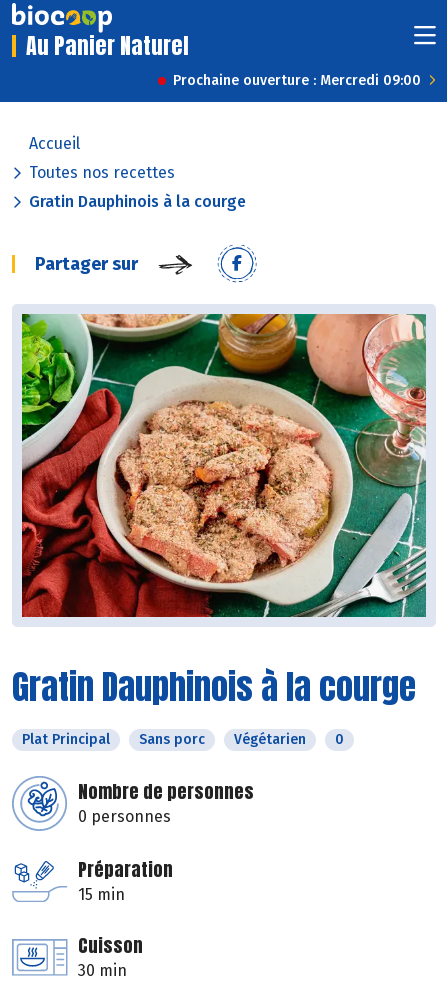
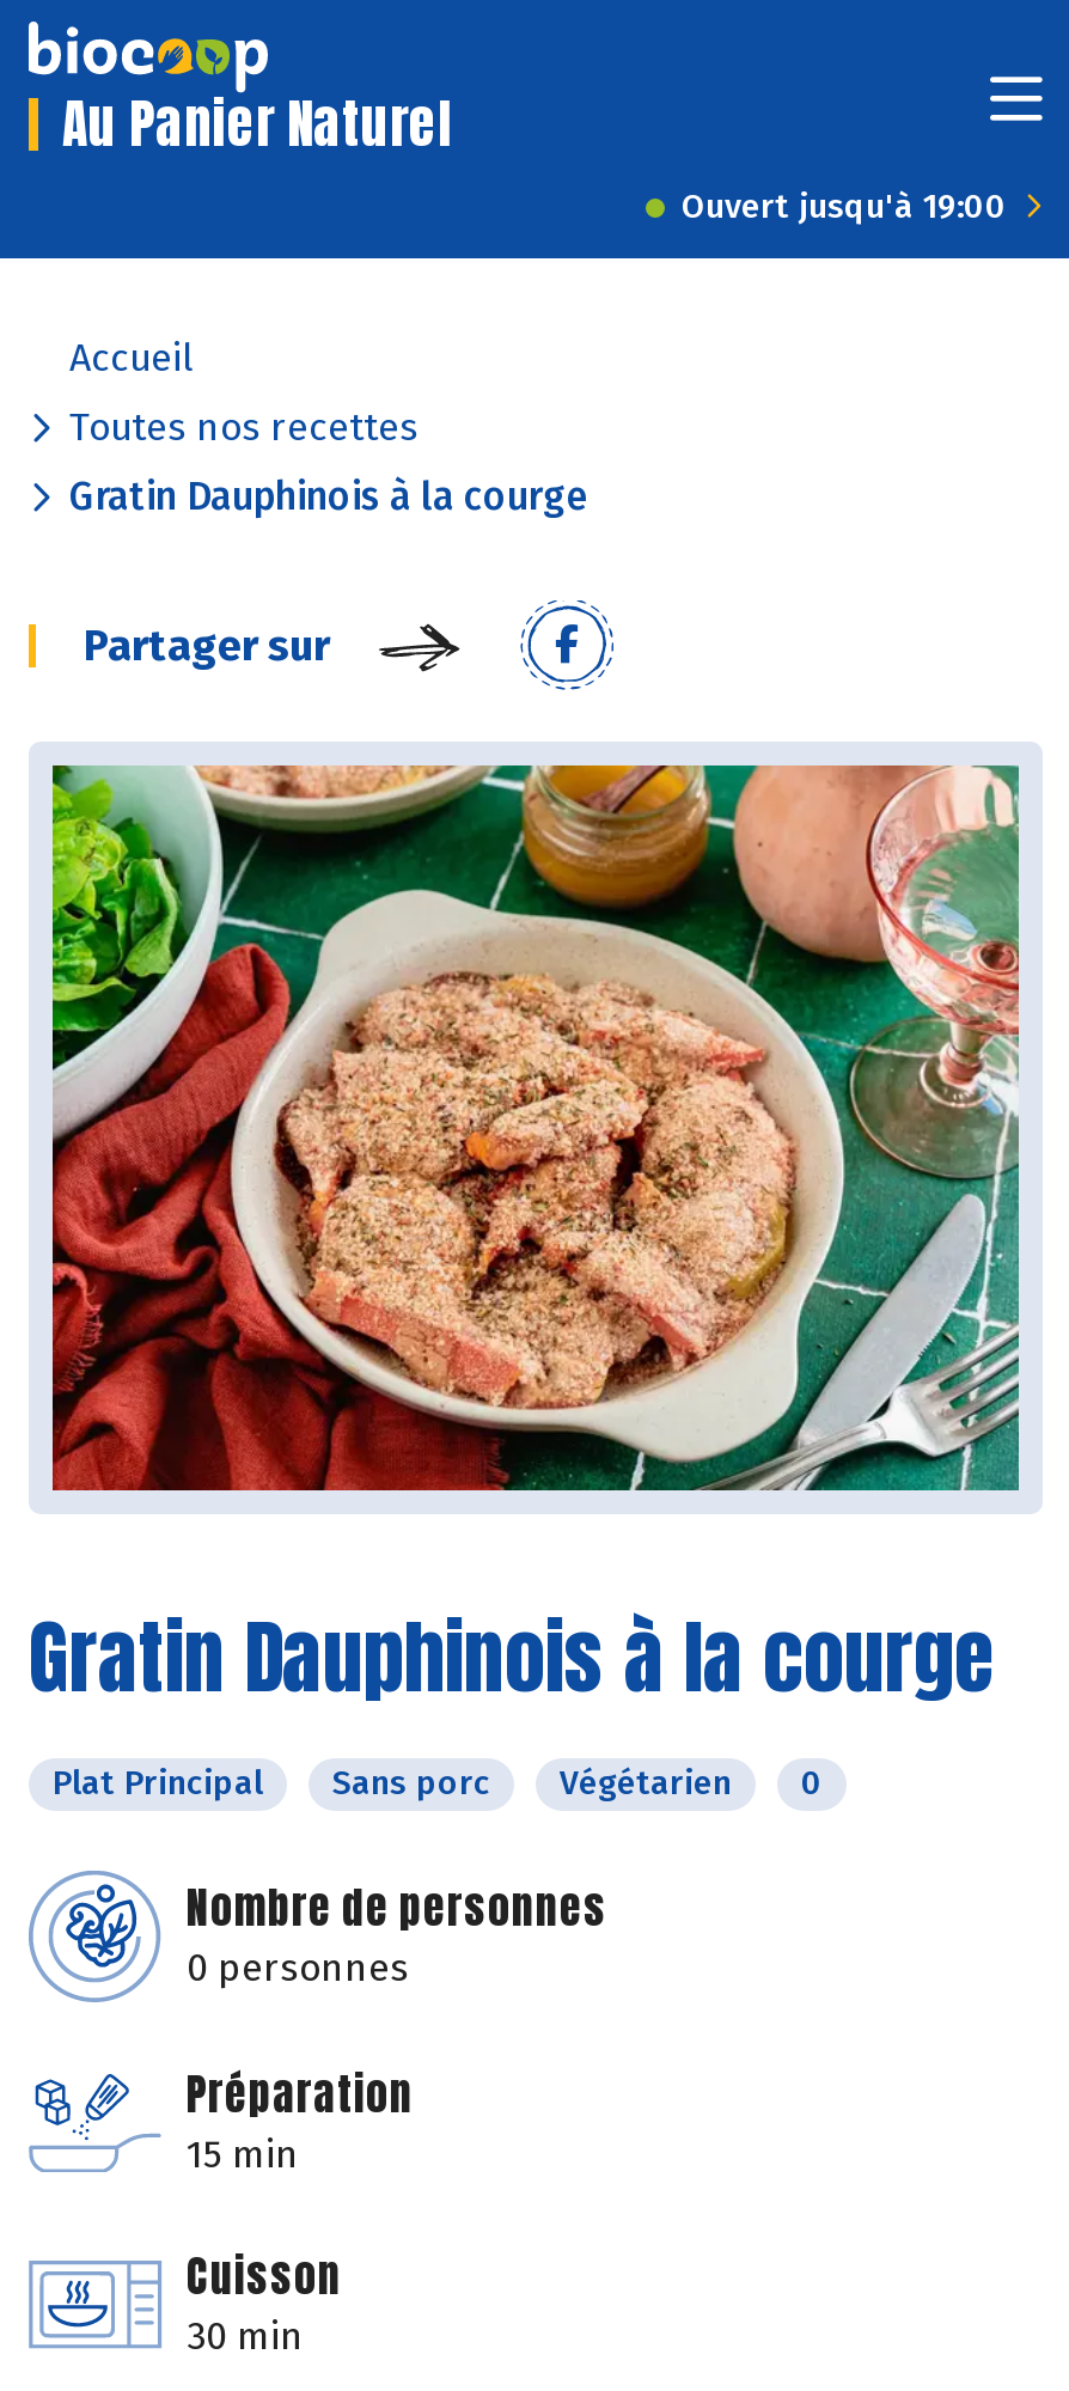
[173,72,421,89] Prochaine ouverture : Mercredi 09:00 -> [682,187,1007,227] Ouvert jusqu'à 19:00

